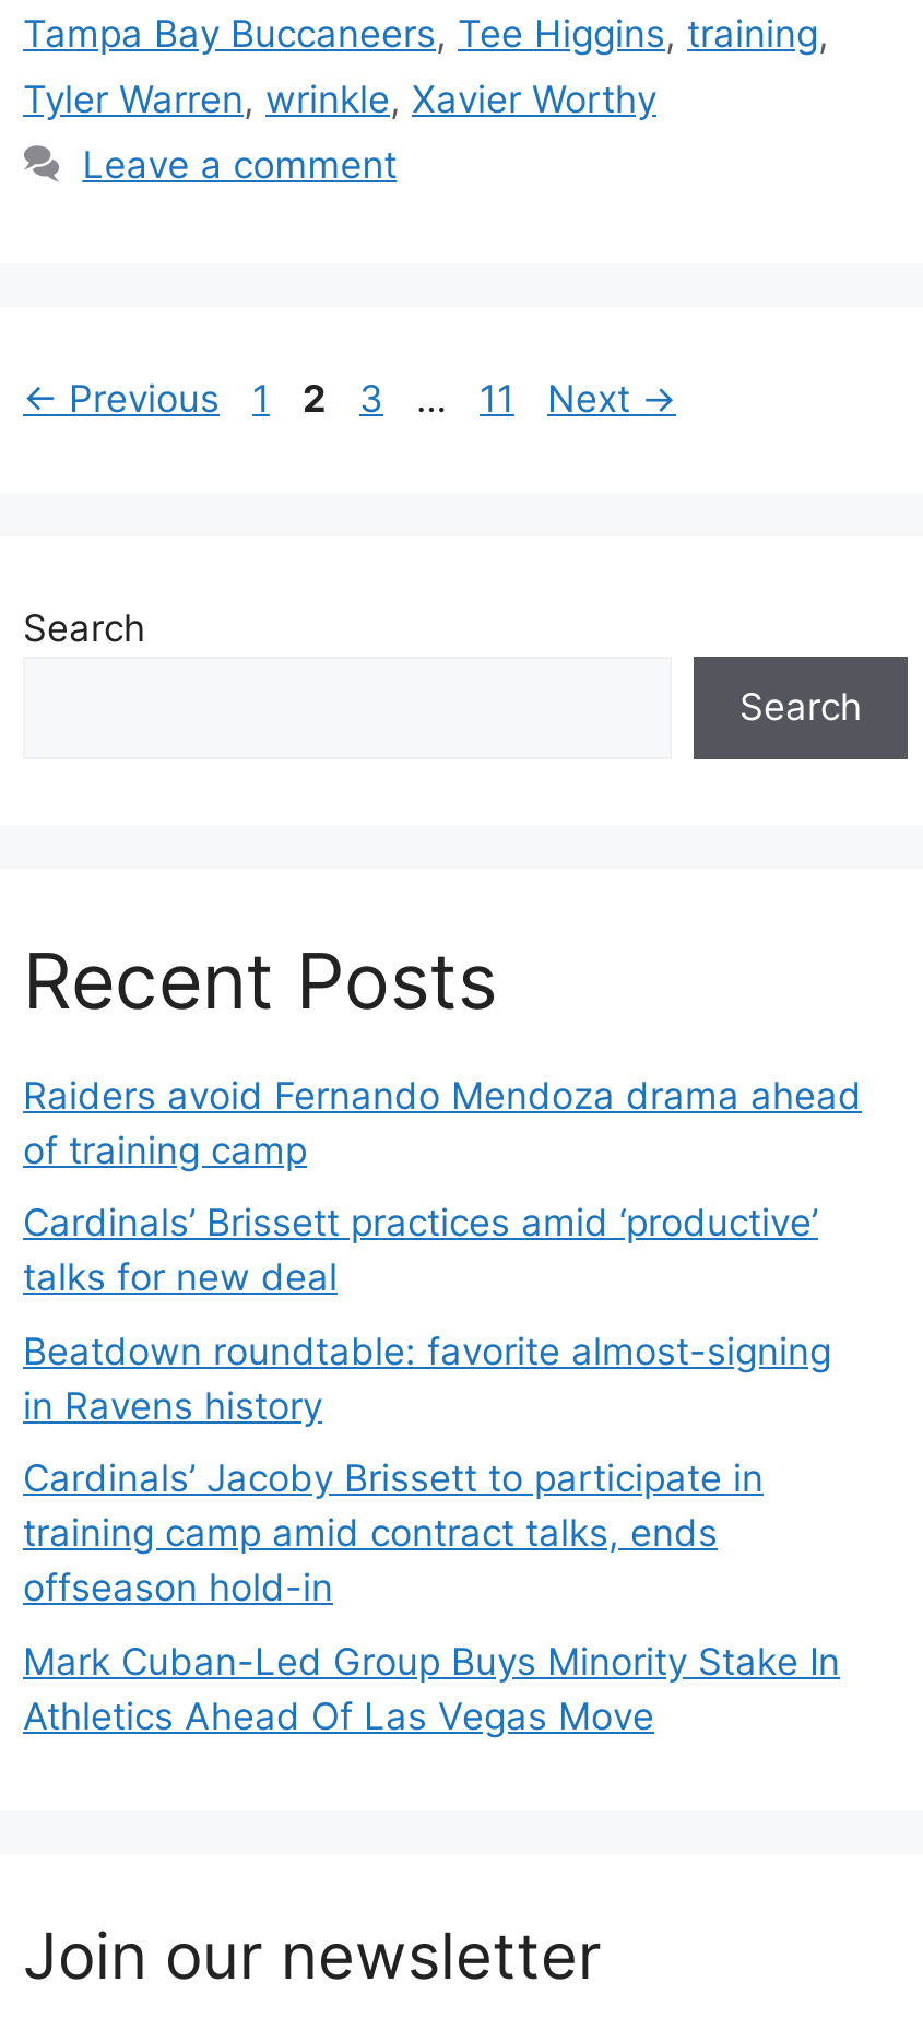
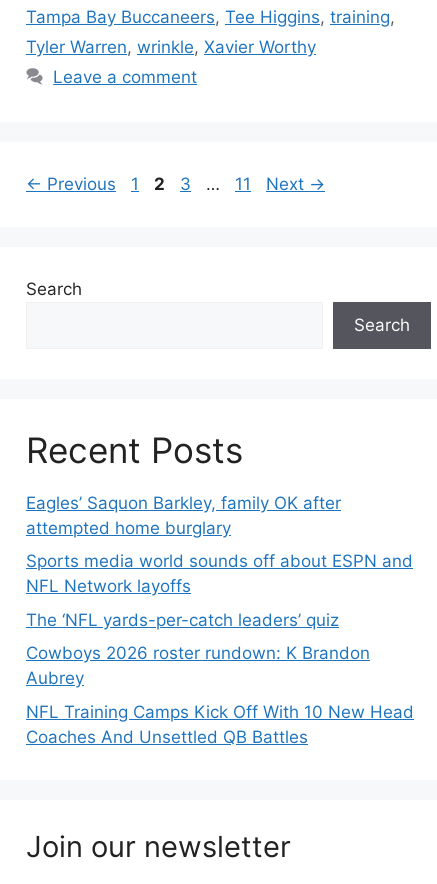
[23,1073,862,1171] Raiders avoid Fernando Mendoza drama ahead | of training camp -> [26,492,341,537] Eagles’ Saquon Barkley, family OK after | attempted home burglary
[23,1201,818,1299] Cardinals’ Brissett practices amid ‘productive’ | talks for new deal -> [26,551,413,596] Sports media world sounds off about ESPN and | NFL Network layoffs
[23,1329,831,1427] Beatdown roundtable: favorite almost-signing | in Ravens history -> [26,609,339,629] The ‘NFL yards-per-catch leaders’ quiz
[23,1456,764,1609] Cardinals’ Jacoby Brissett to participate in | training camp amid contract talks, ends | offseason hold-in -> [26,643,370,688] Cowboys 2026 roster rundown: K Brandon | Aubrey
[23,1639,840,1737] Mark Cuban-Led Group Buys Minority Stake In | Athletics Ahead Of Las Vegas Move -> [26,701,414,746] NFL Training Camps Kick Off With 10 New Head | Coaches And Unsettled QB Battles

